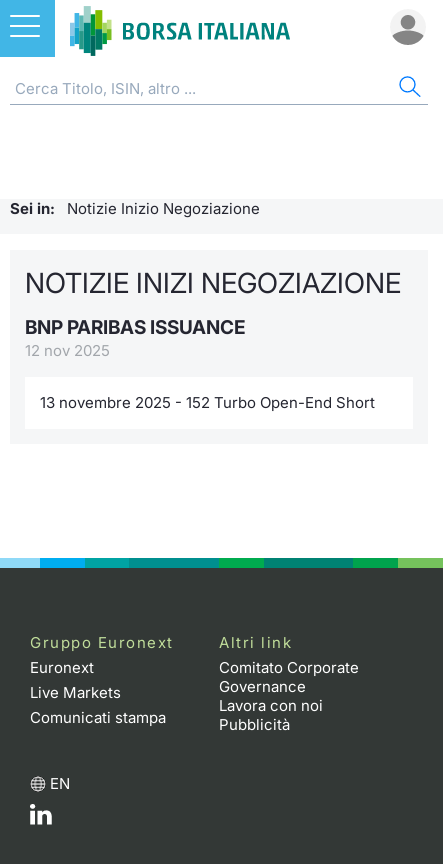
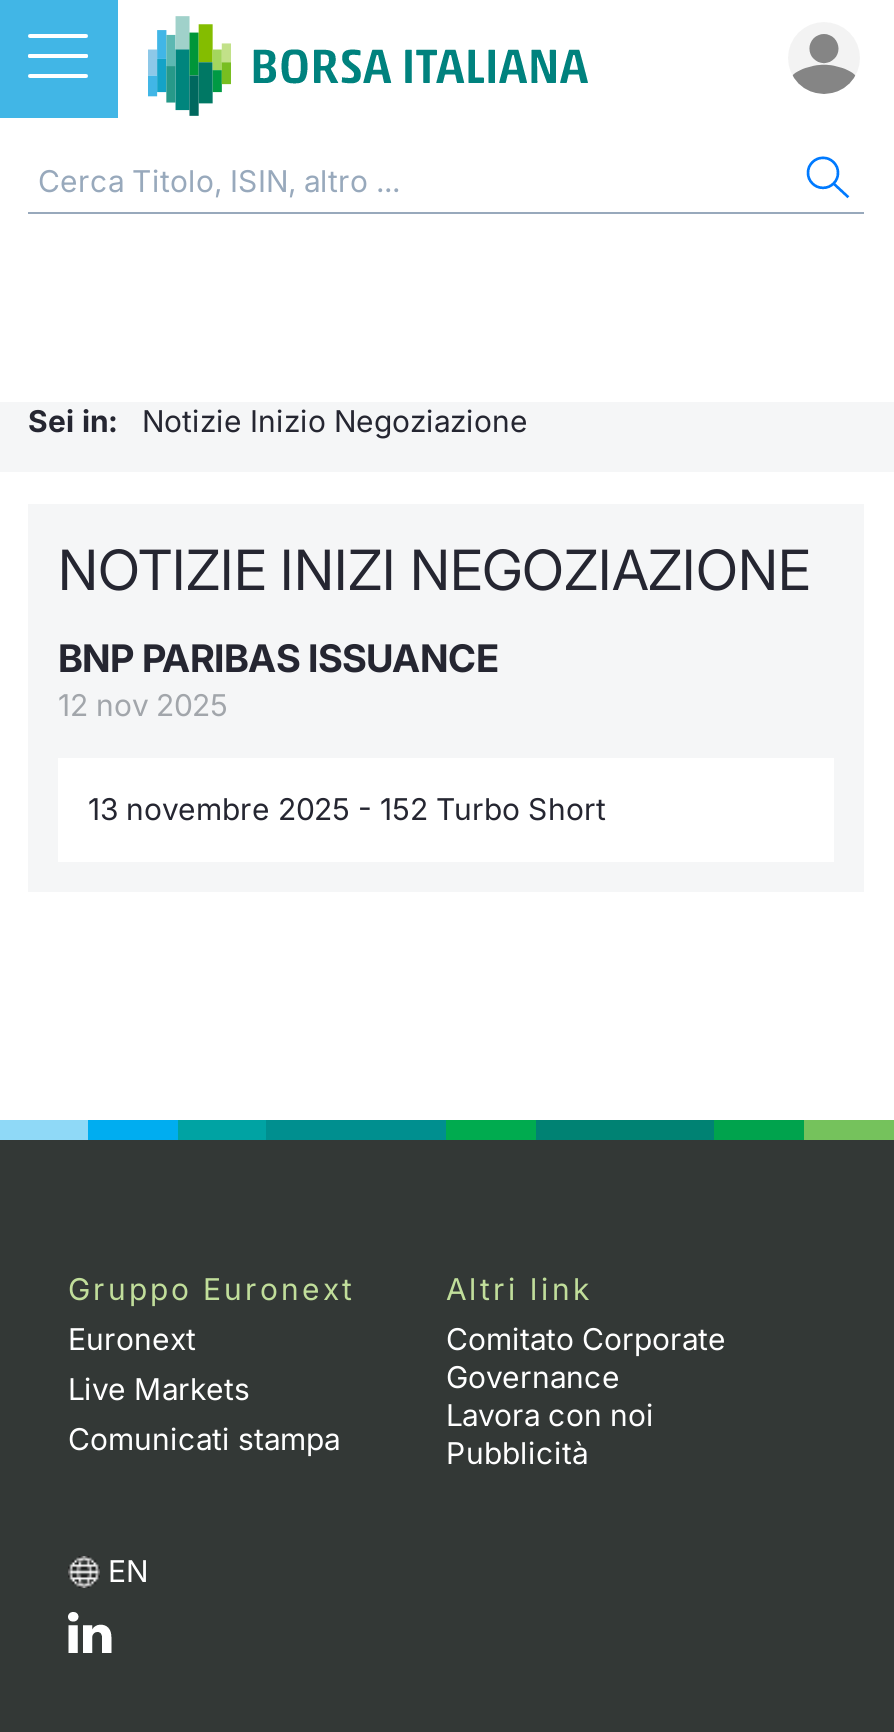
[40,393,375,412] 13 novembre 2025 - 152 Turbo Open-End Short -> [88,790,606,828] 13 novembre 2025 - 152 Turbo Short

